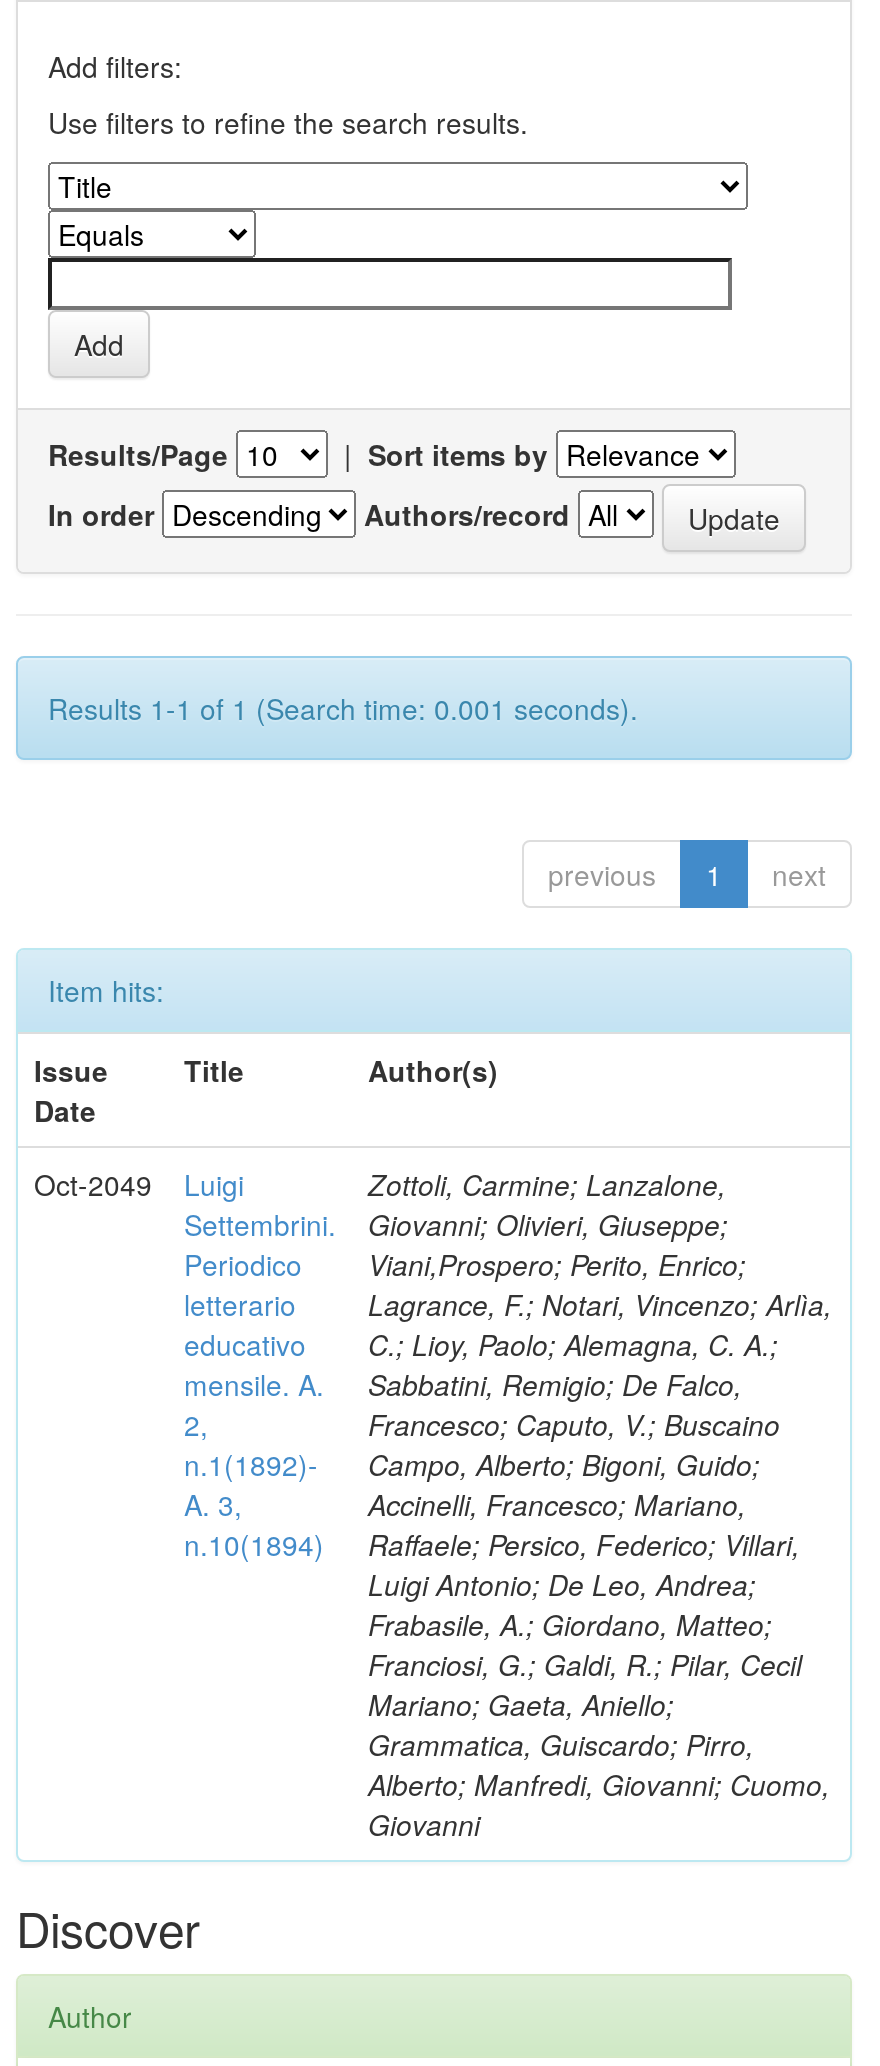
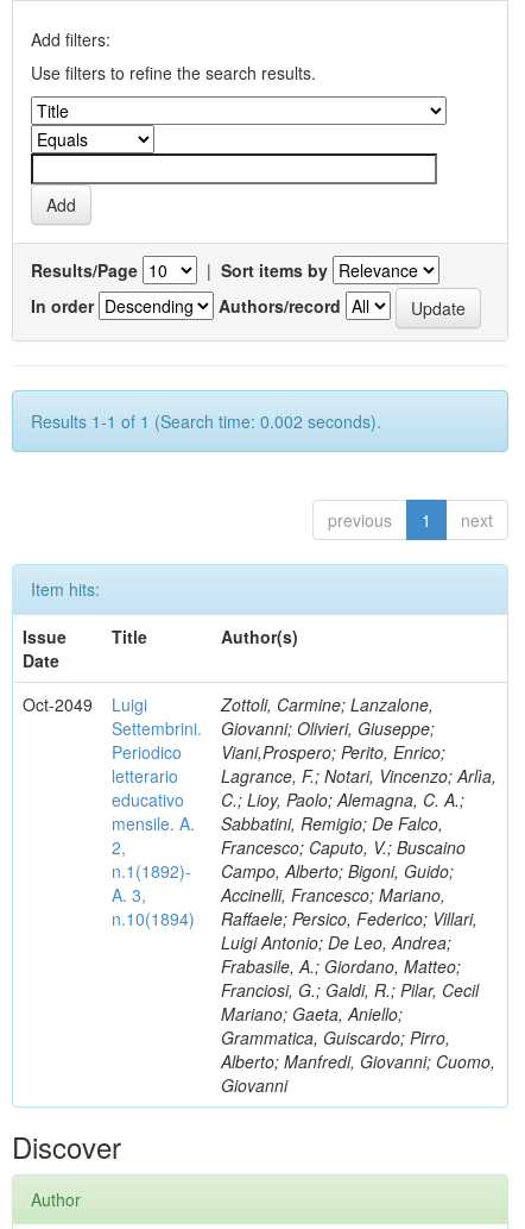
[48,688,638,728] Results 1-1 of 1 (Search time: 0.001 seconds). -> [31,409,381,433] Results 1-1 of 1 (Search time: 0.002 seconds).

